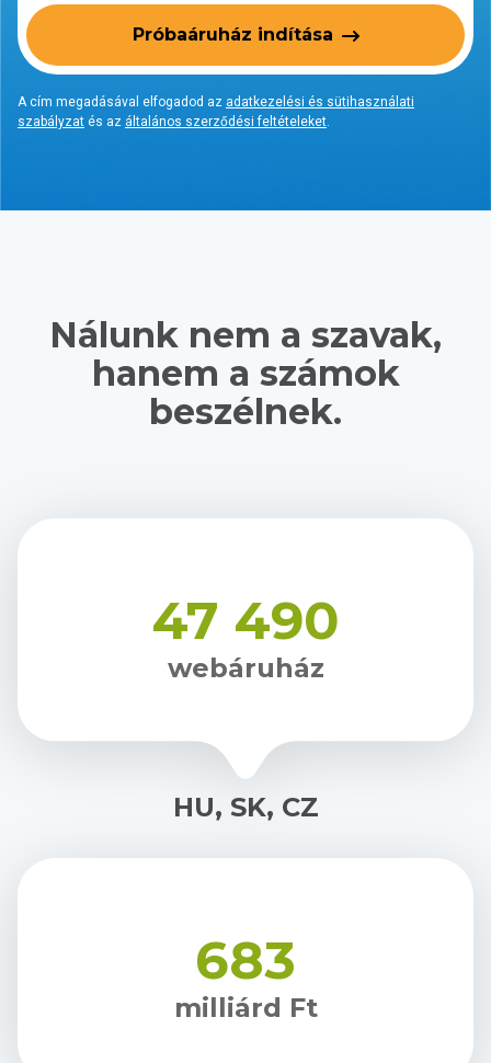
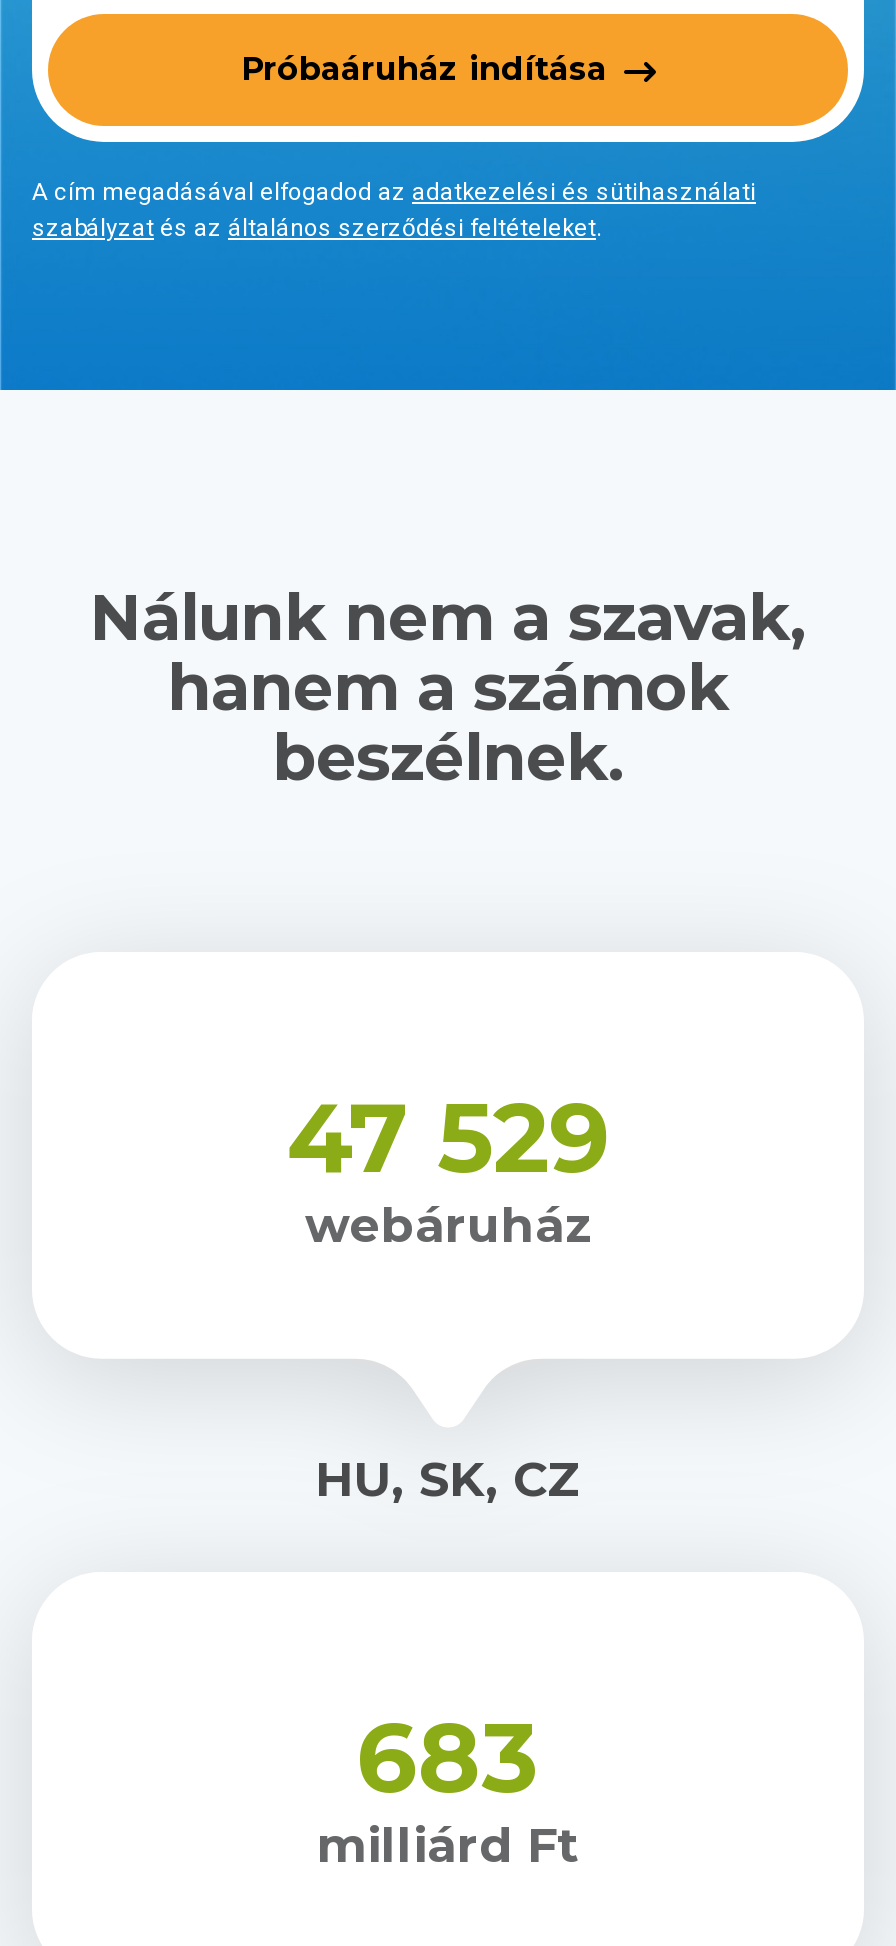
[152,588,339,652] 47 490 -> [287,1080,609,1196] 47 529

